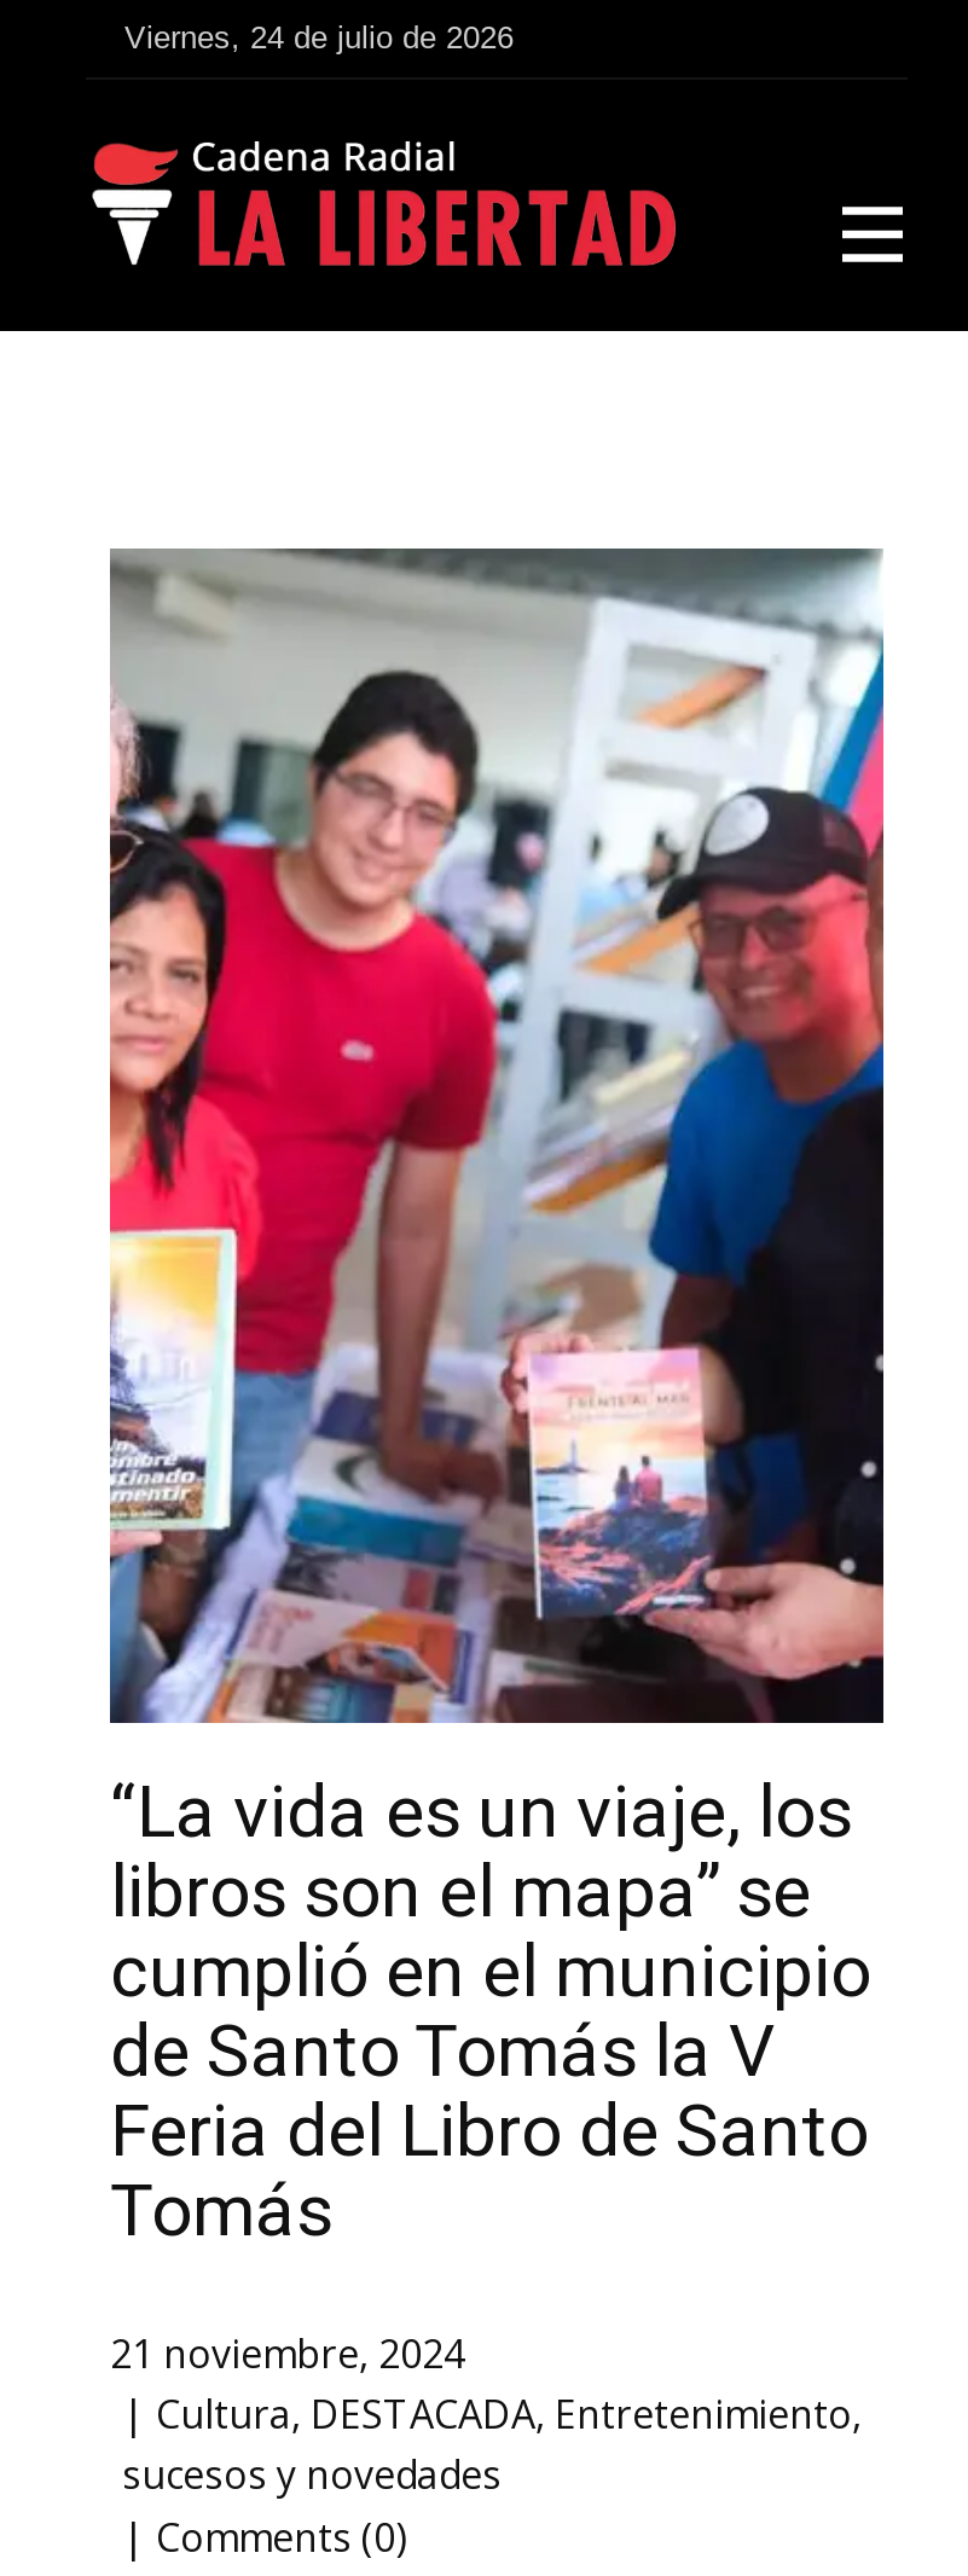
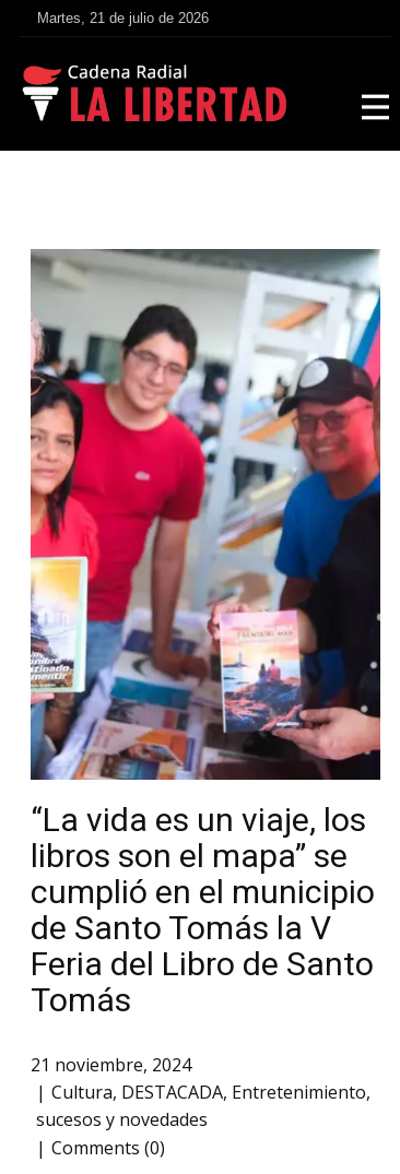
[124,18,514,54] Viernes, 24 de julio de 2026 -> [37,9,209,26] Martes, 21 de julio de 2026

